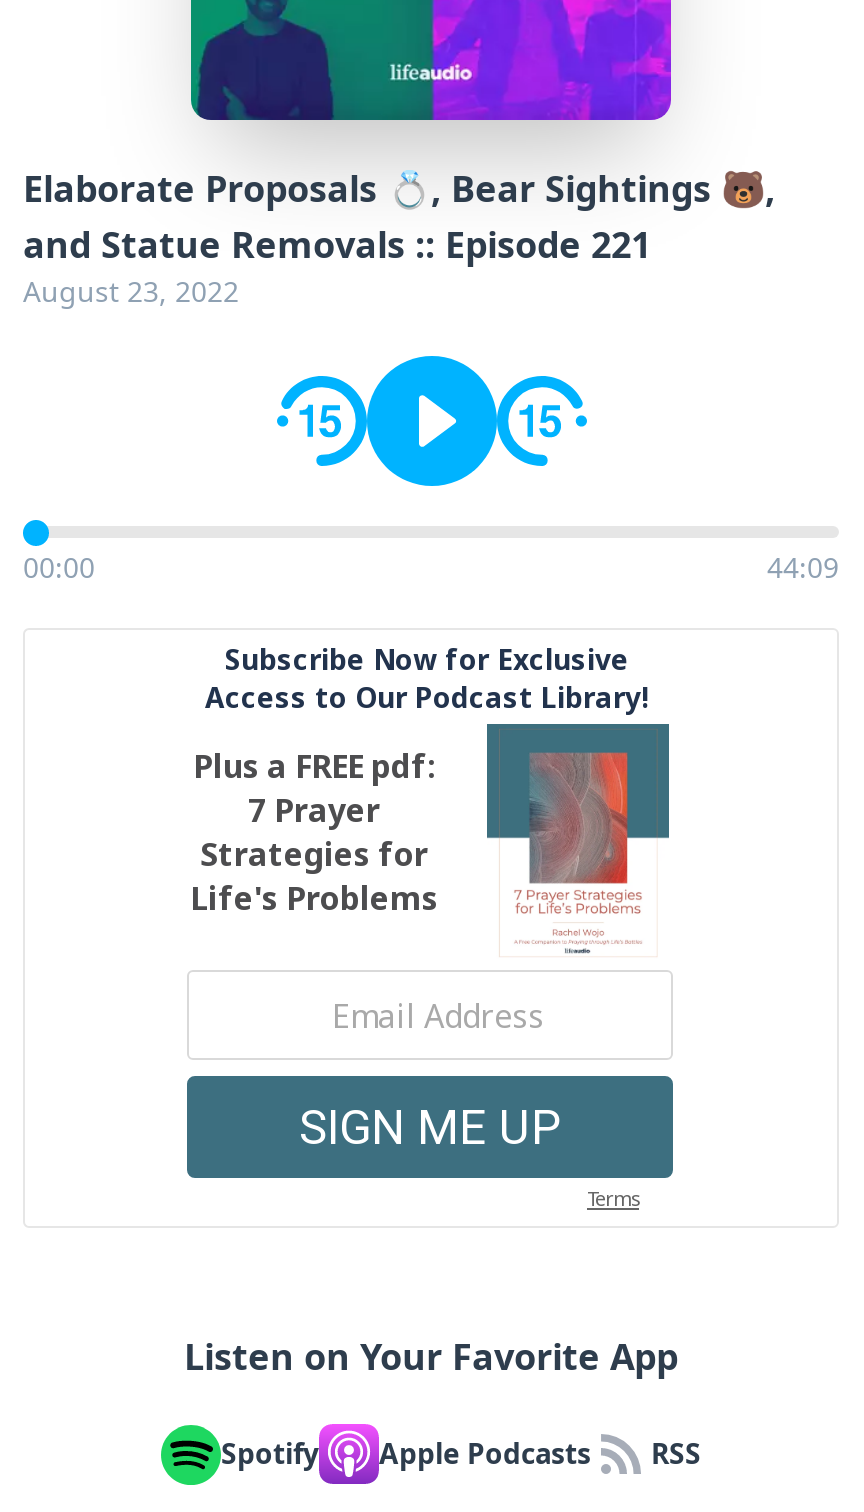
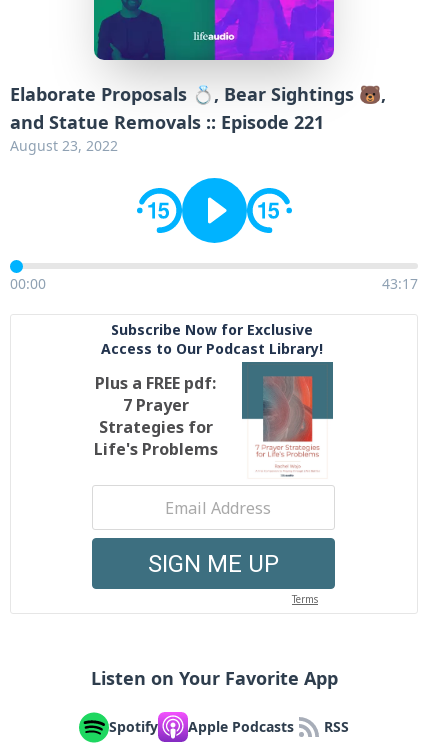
[767,548,839,586] 44:09 -> [382,274,418,293] 43:17

